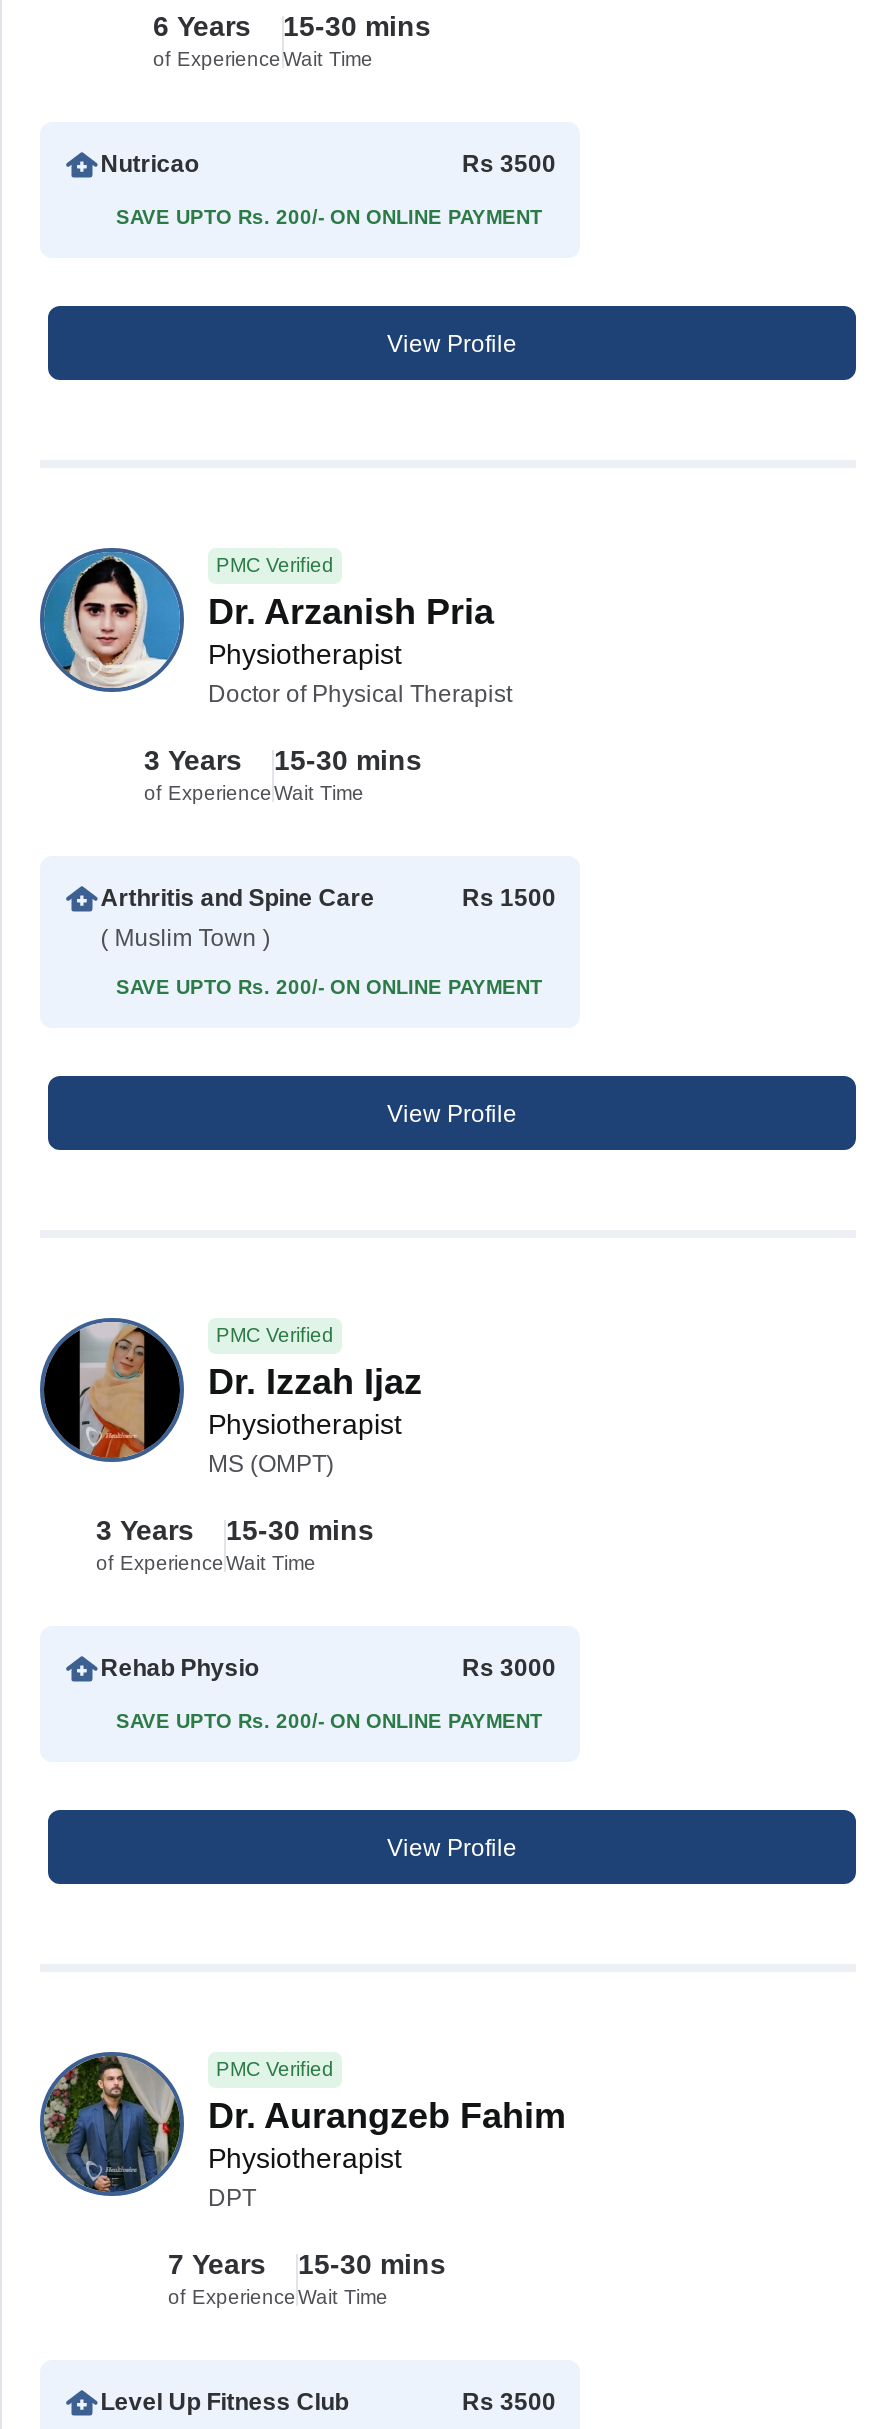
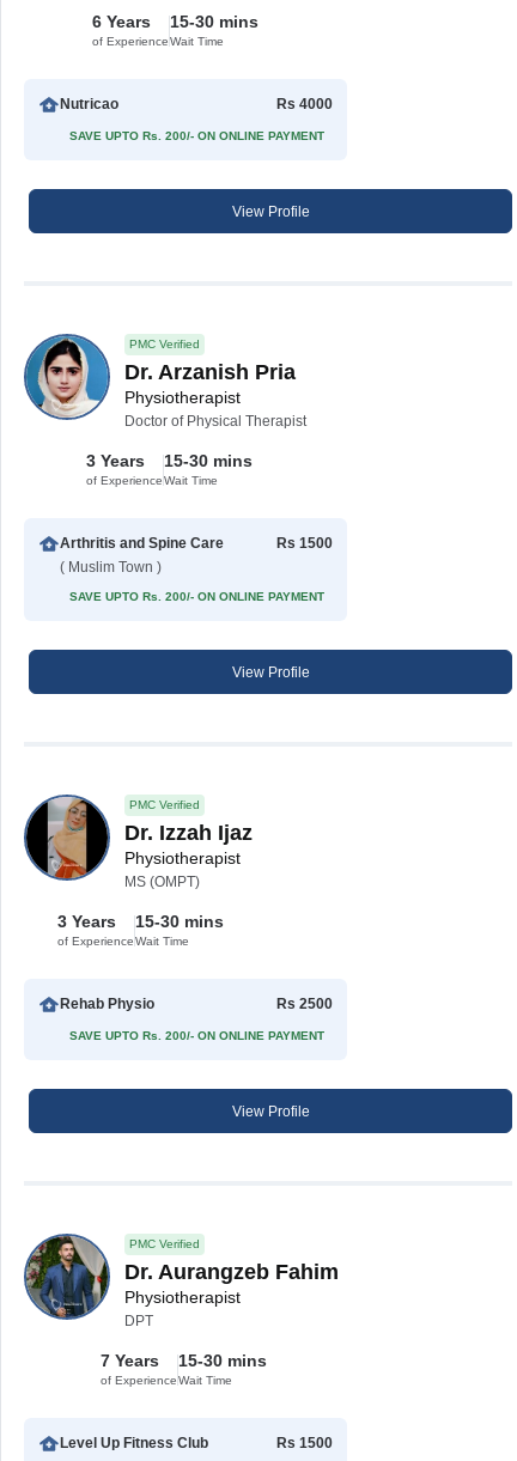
[462,150,556,178] Rs 3500 -> [276,96,333,113] Rs 4000
[462,1654,556,1682] Rs 3000 -> [276,996,333,1012] Rs 2500
[462,2388,556,2416] Rs 3500 -> [276,1435,333,1452] Rs 1500

